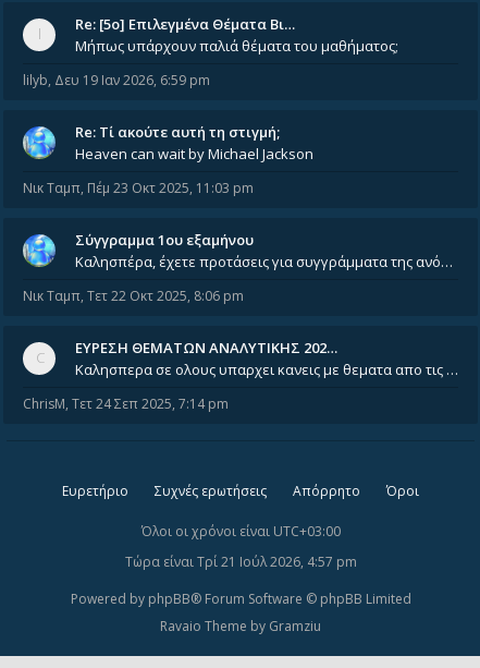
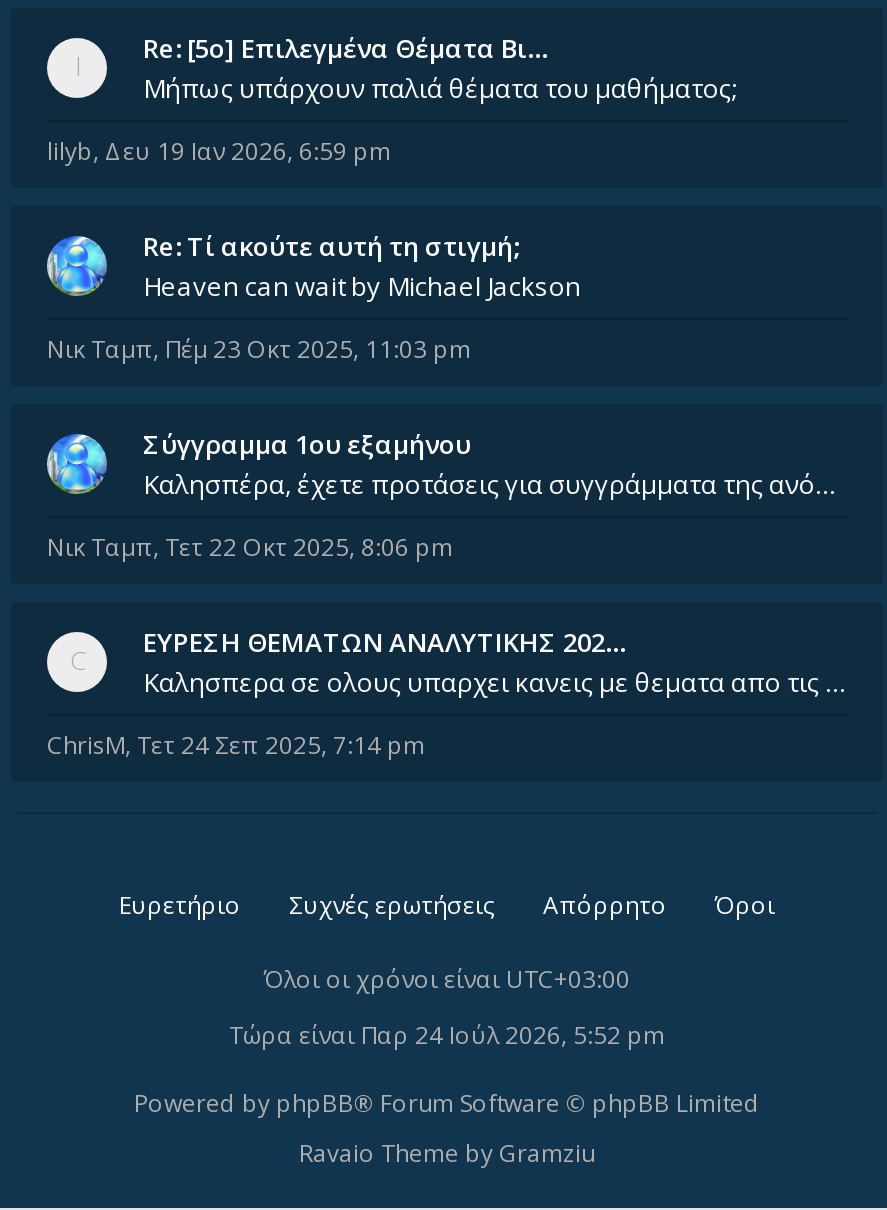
[125,552,356,571] Τώρα είναι Τρί 21 Ιούλ 2026, 4:57 pm -> [229,1018,665,1052] Τώρα είναι Παρ 24 Ιούλ 2026, 5:52 pm

